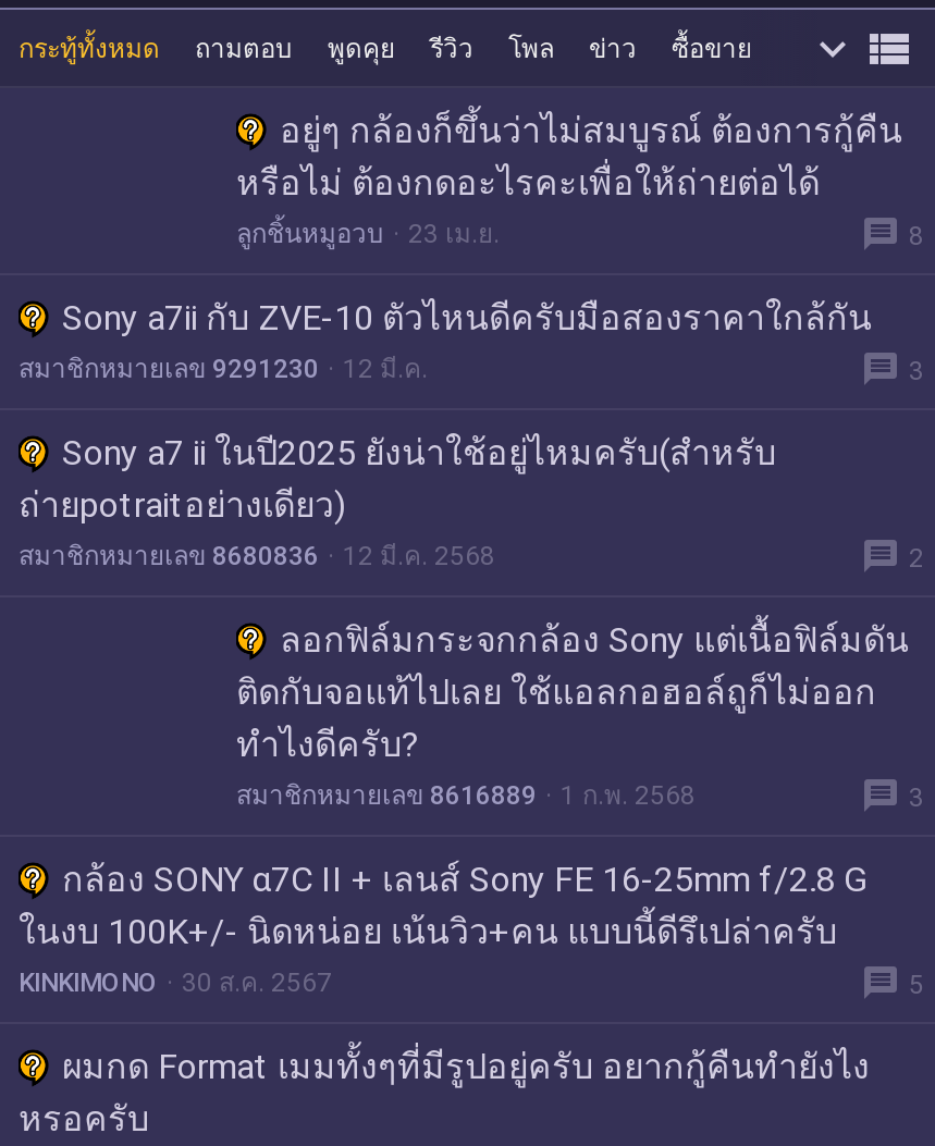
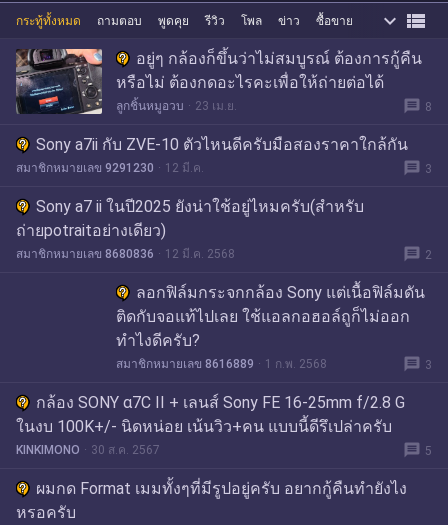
none -> [15,48,103,115] [image]

